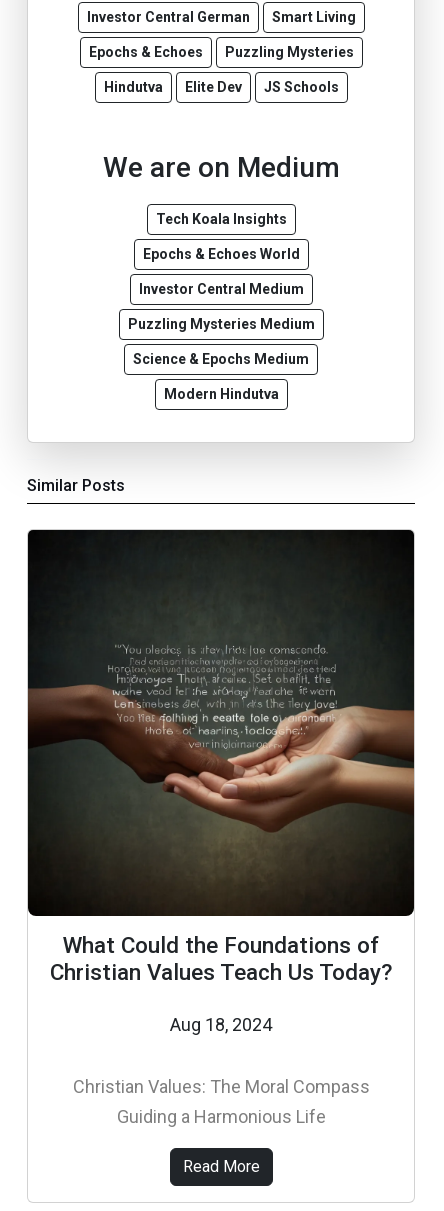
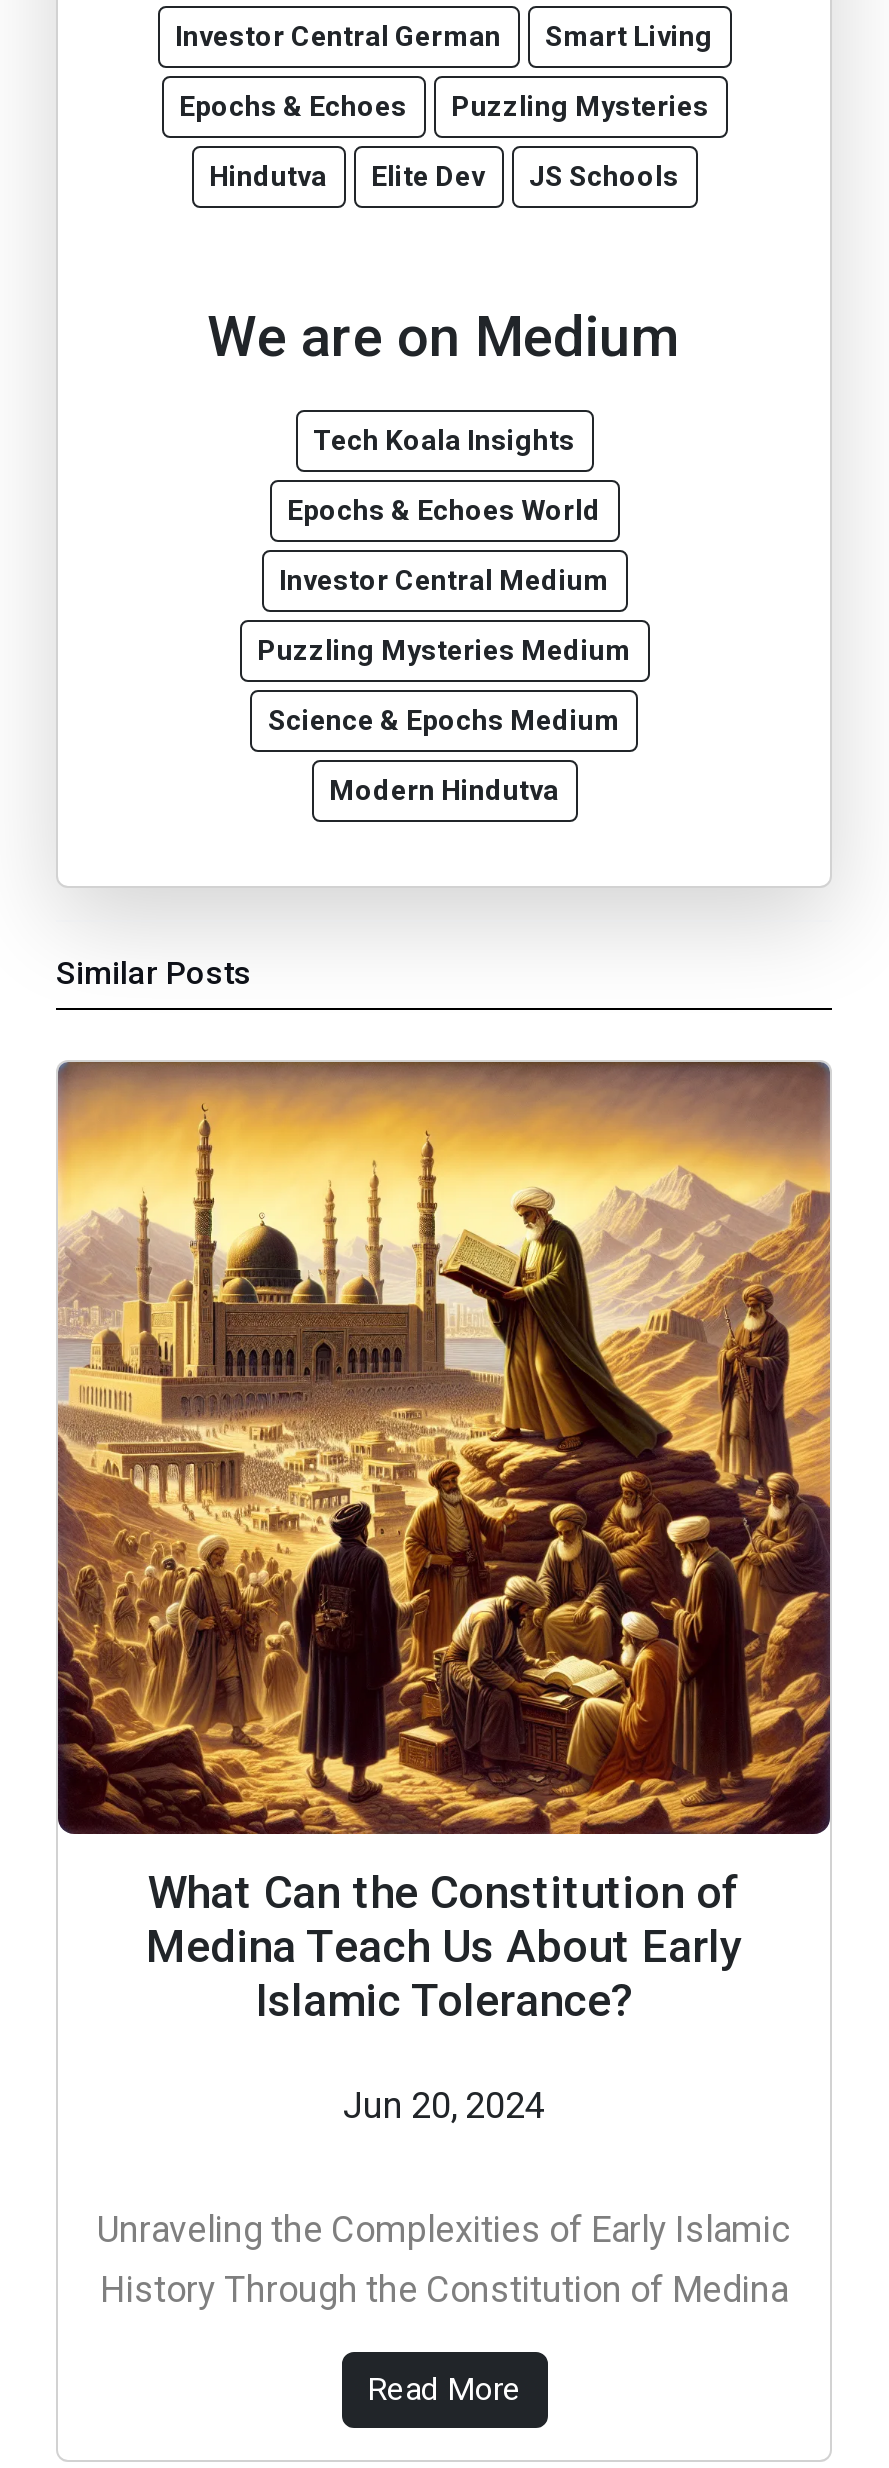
[27,529,415,985] [image] | What Could the Foundations of | Christian Values Teach Us Today? -> [56,1062,832,2026] [image] | What Can the Constitution of | Medina Teach Us About Early | Islamic Tolerance?
[170,1014,272,1035] Aug 18, 2024 -> [343,2084,545,2126] Jun 20, 2024
[72,1076,369,1127] Christian Values: The Moral Compass | Guiding a Harmonious Life -> [97,2208,791,2310] Unraveling the Complexities of Early Islamic | History Through the Constitution of Medina

